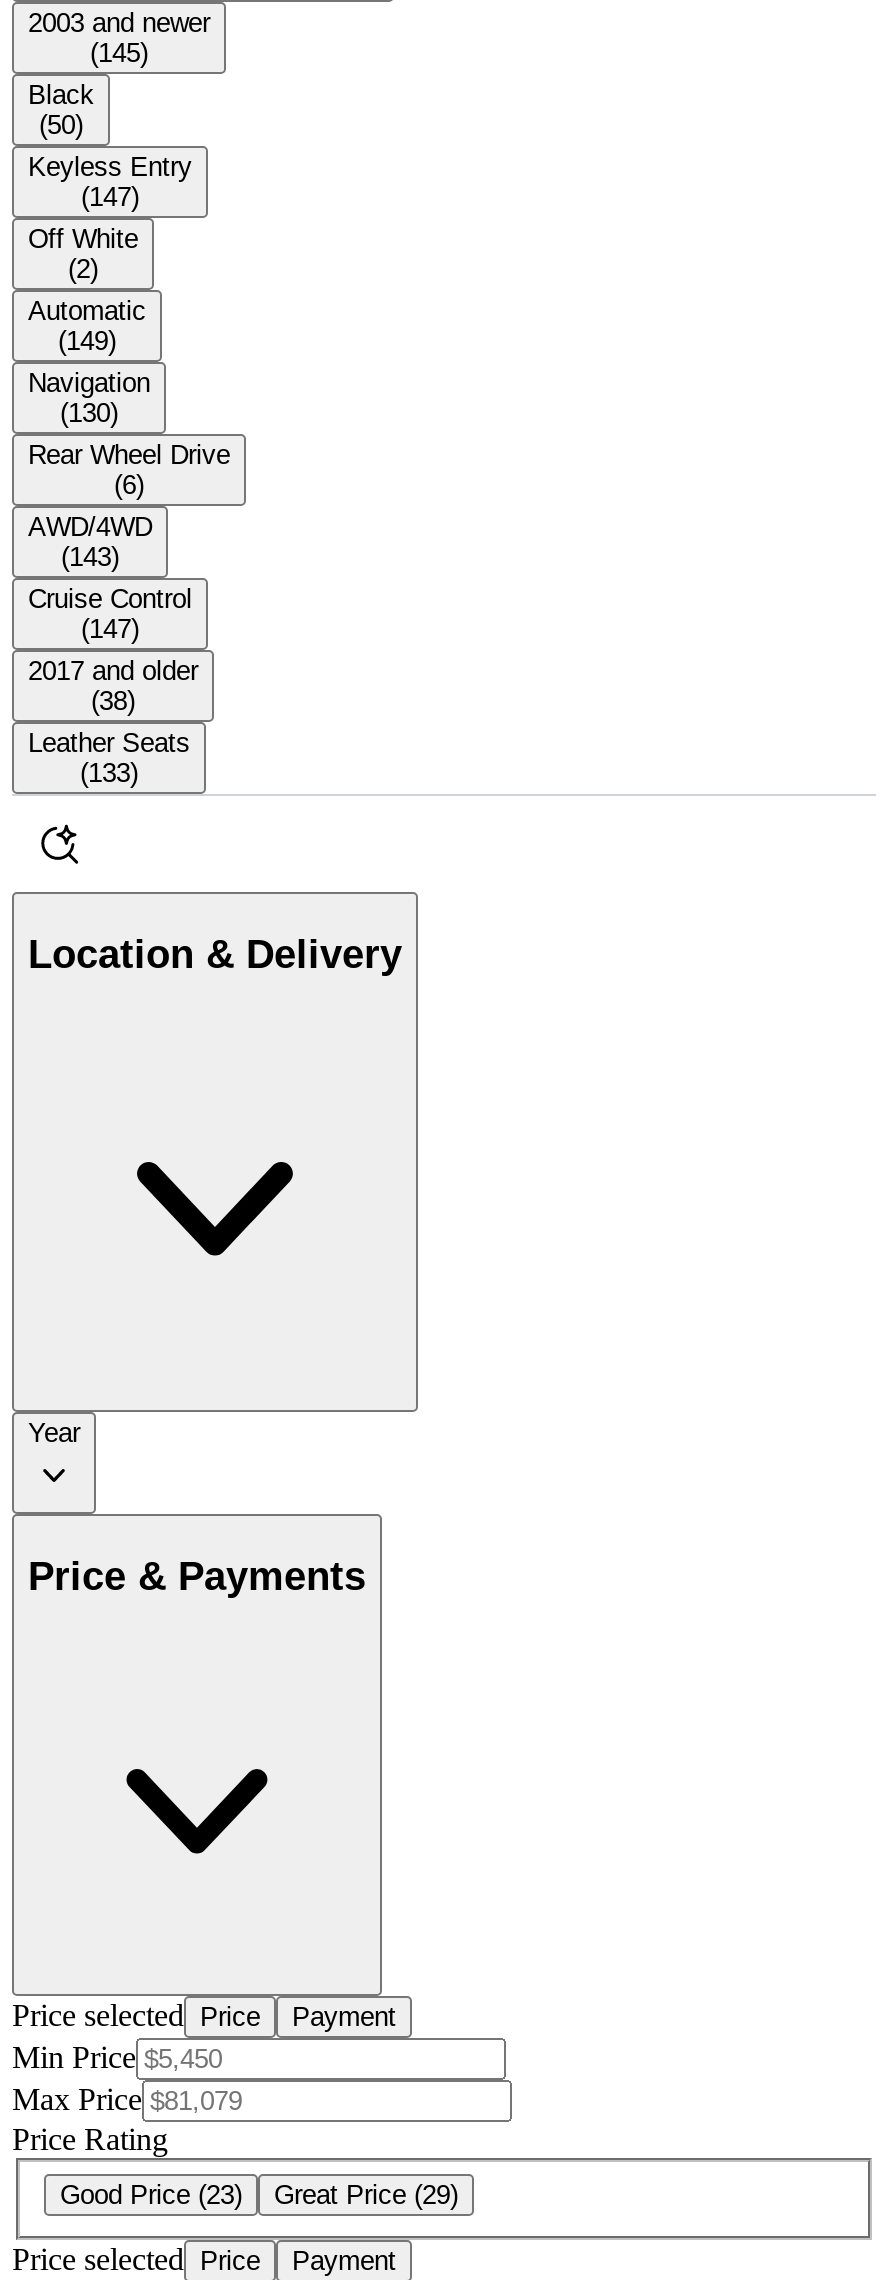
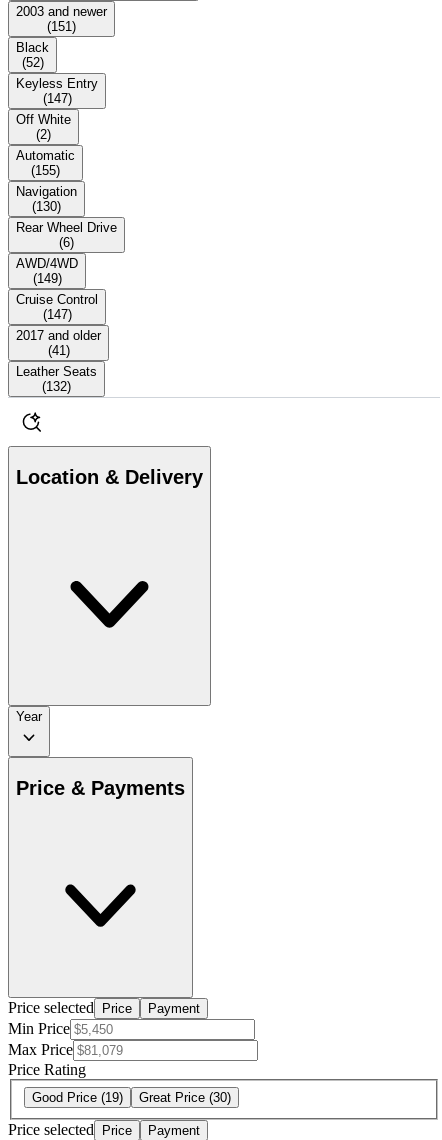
[90,38,148,68] (145) -> [47,19,76,34] (151)
[39,110,83,140] (50) -> [21,55,43,70] (52)
[58,326,116,356] (149) -> [31,163,60,178] (155)
[61,542,119,572] (143) -> [32,271,61,286] (149)
[91,686,135,716] (38) -> [47,343,69,358] (41)
[80,758,138,788] (133) -> [42,379,71,394] (132)
[60,2180,242,2210] Good Price (23) -> [32,1090,123,1105] Good Price (19)
[274,2180,458,2210] Great Price (29) -> [139,1090,231,1105] Great Price (30)

